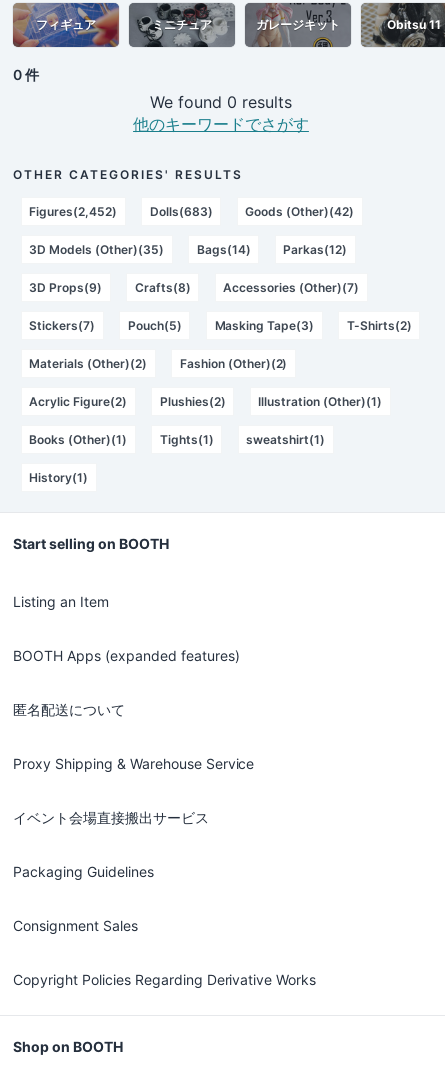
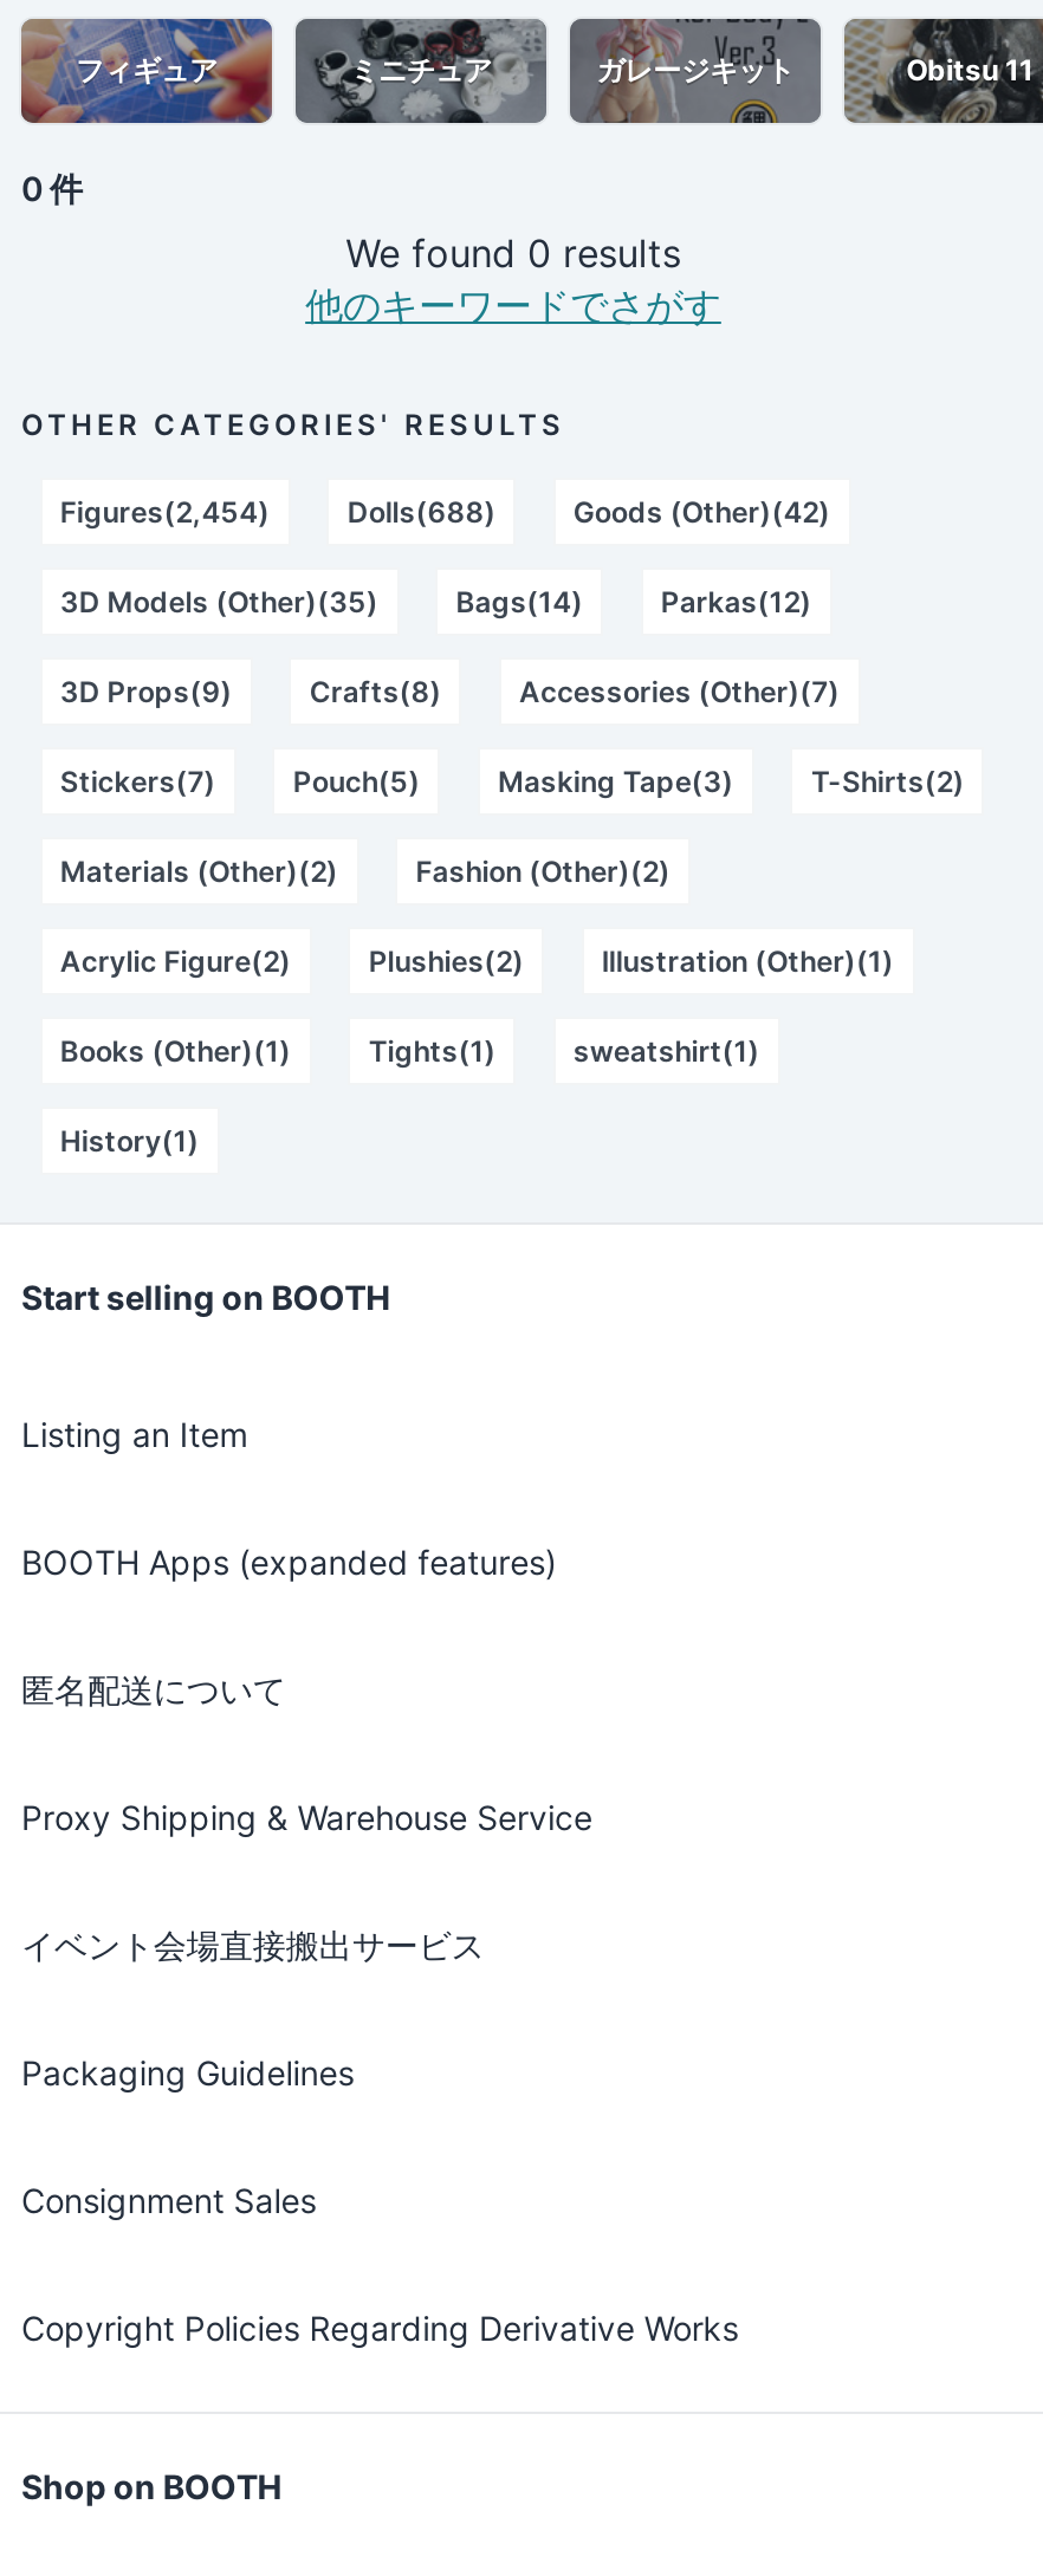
[29,204,213,219] Figures(2,452) | Dolls(683) -> [60,494,496,529] Figures(2,454) | Dolls(688)

